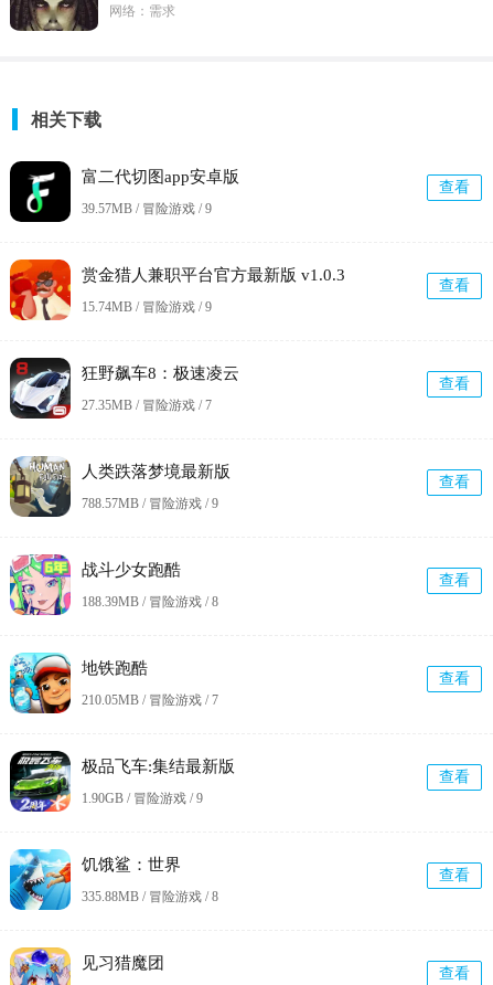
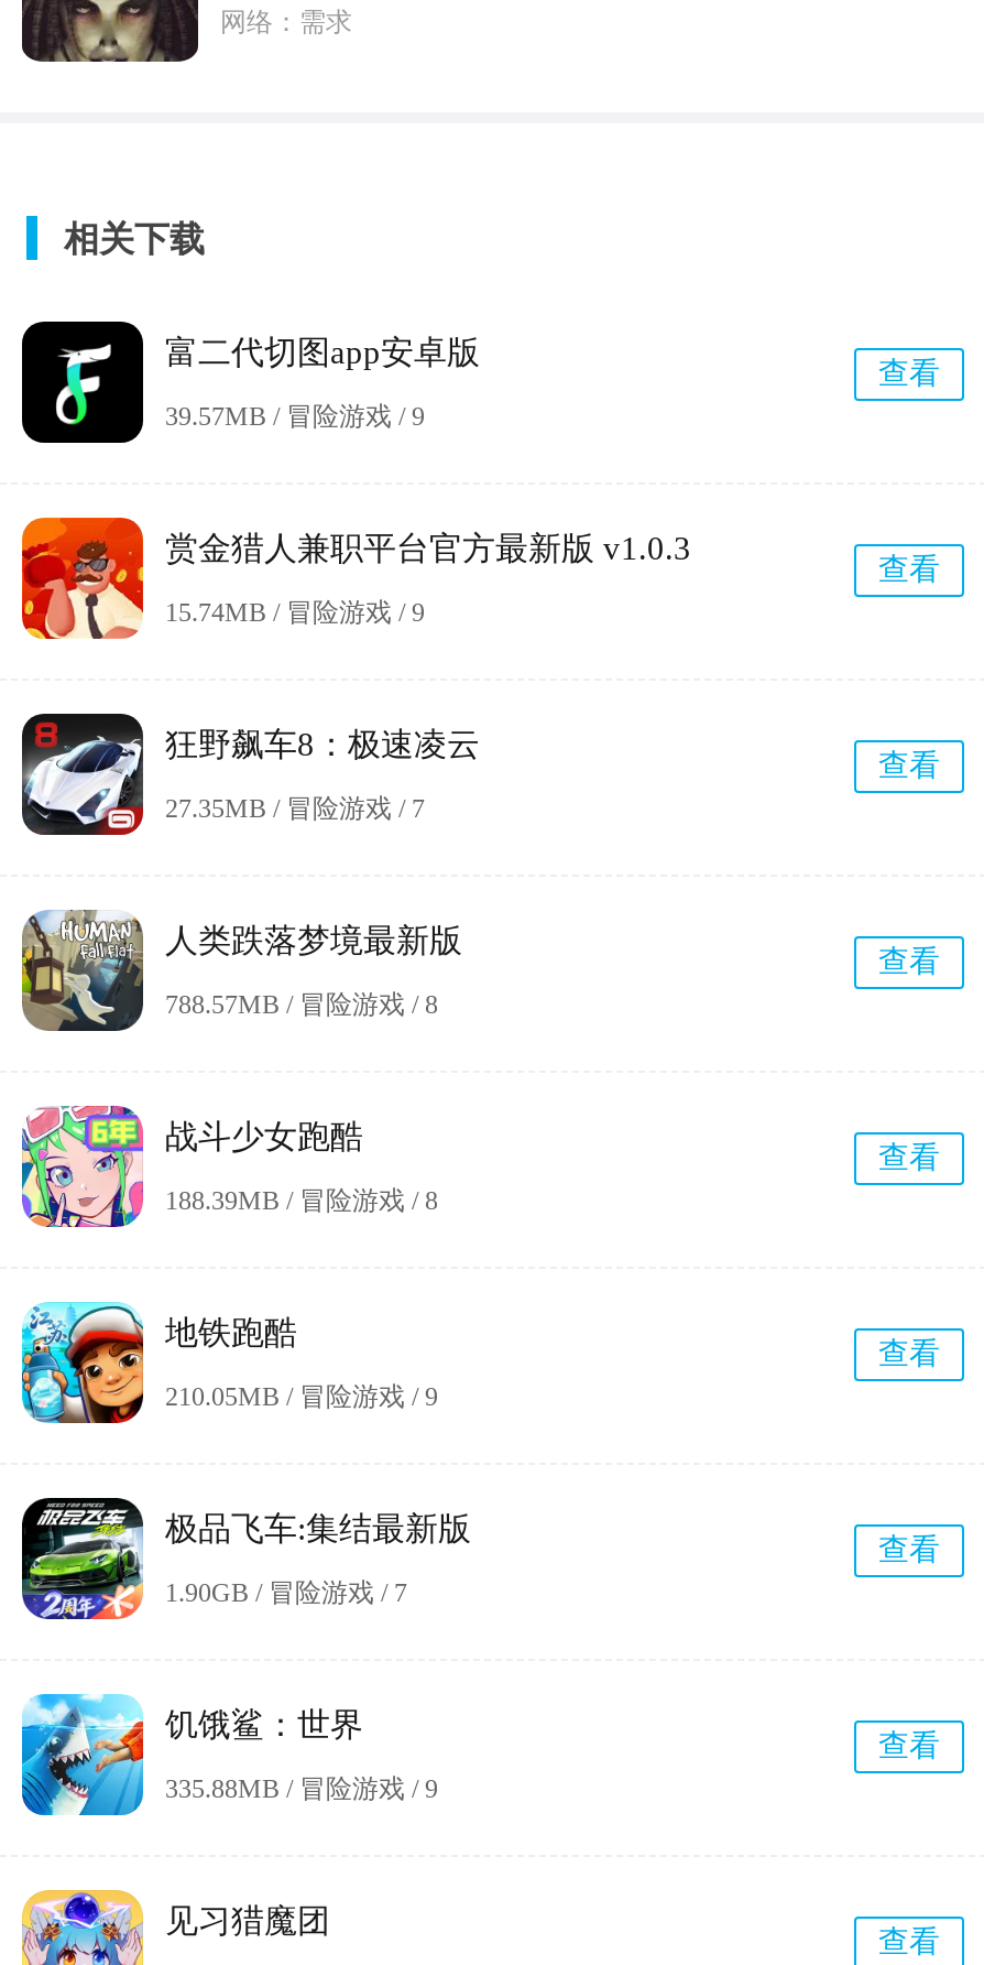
[82,496,218,512] 788.57MB / 冒险游戏 / 9 -> [165,990,438,1021] 788.57MB / 冒险游戏 / 8
[82,693,218,708] 210.05MB / 冒险游戏 / 7 -> [165,1382,438,1413] 210.05MB / 冒险游戏 / 9
[82,791,203,806] 1.90GB / 冒险游戏 / 9 -> [165,1578,407,1609] 1.90GB / 冒险游戏 / 7
[82,889,218,905] 335.88MB / 冒险游戏 / 8 -> [165,1774,438,1805] 335.88MB / 冒险游戏 / 9

